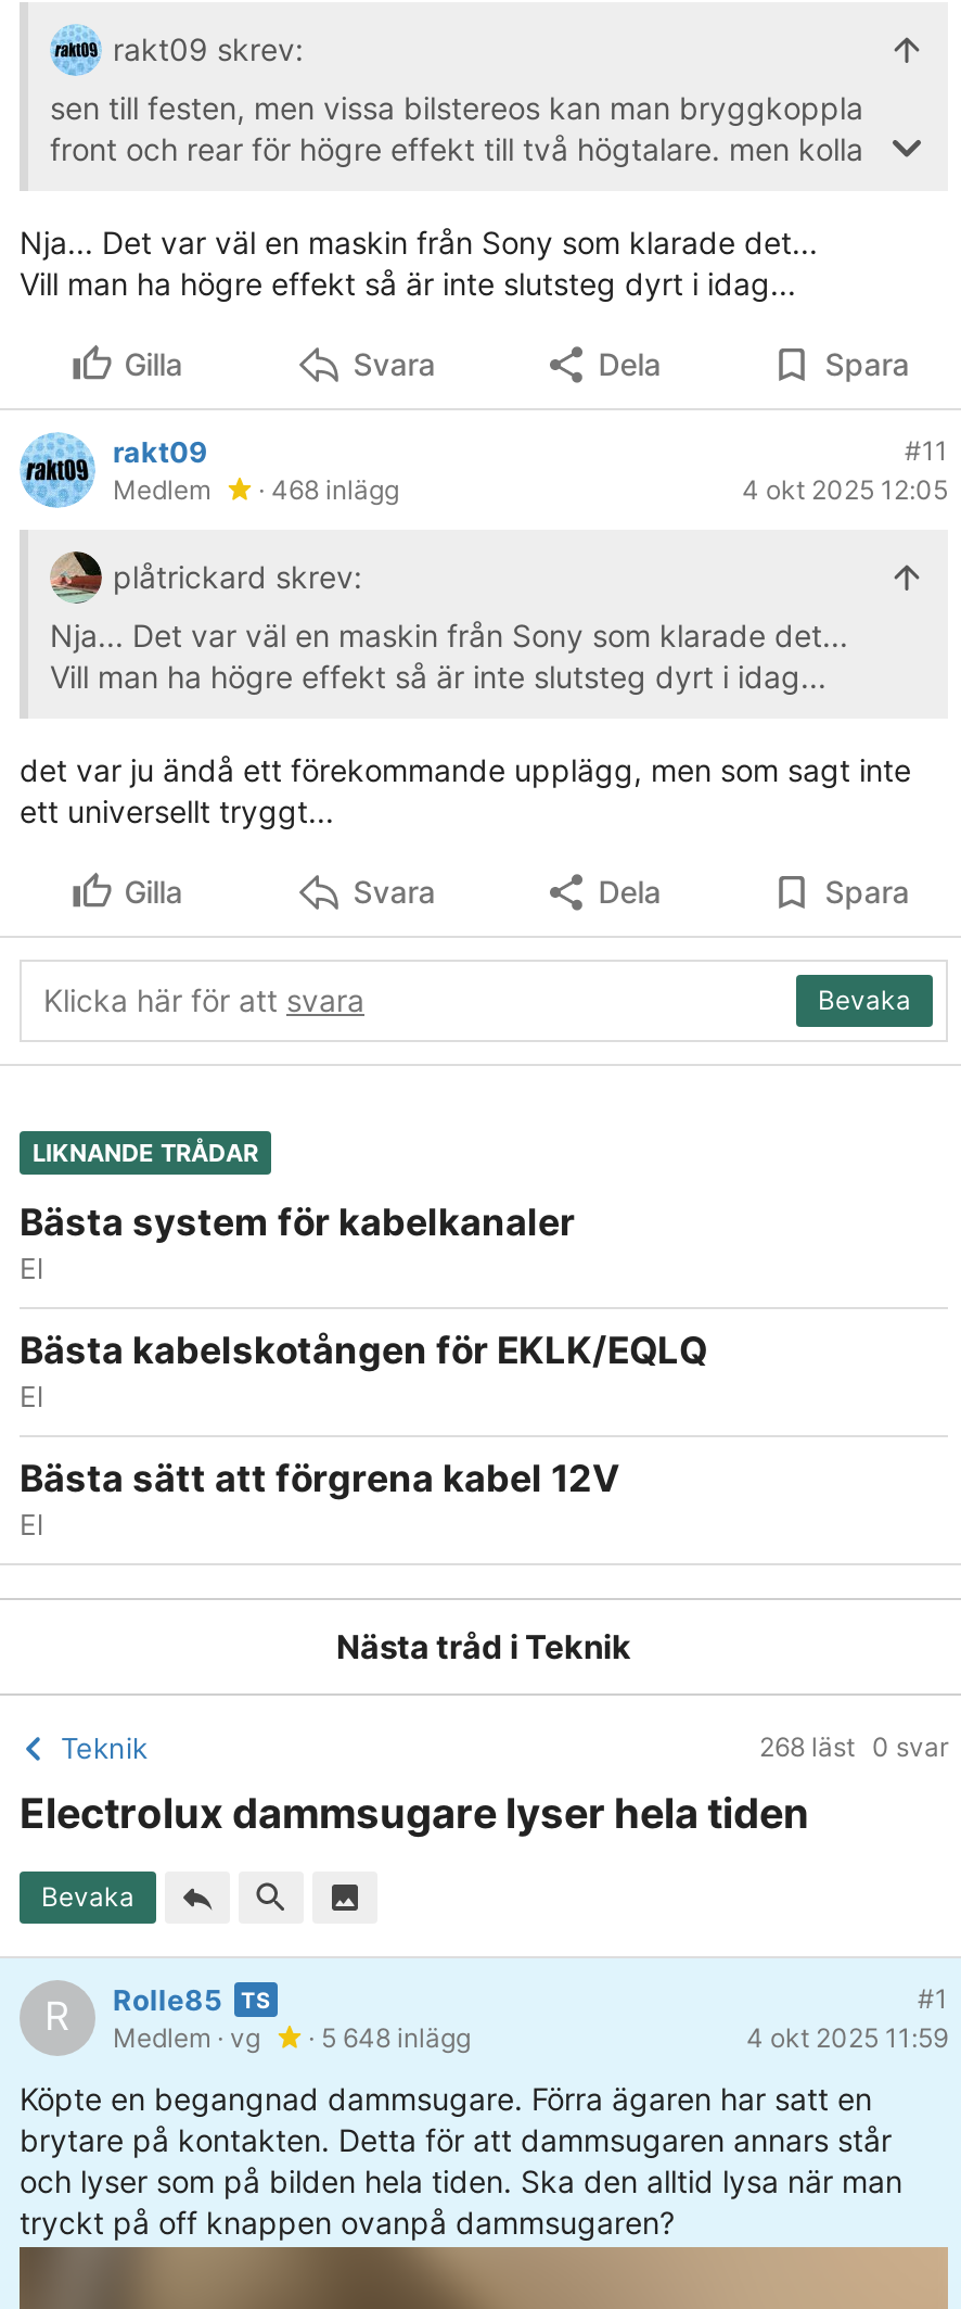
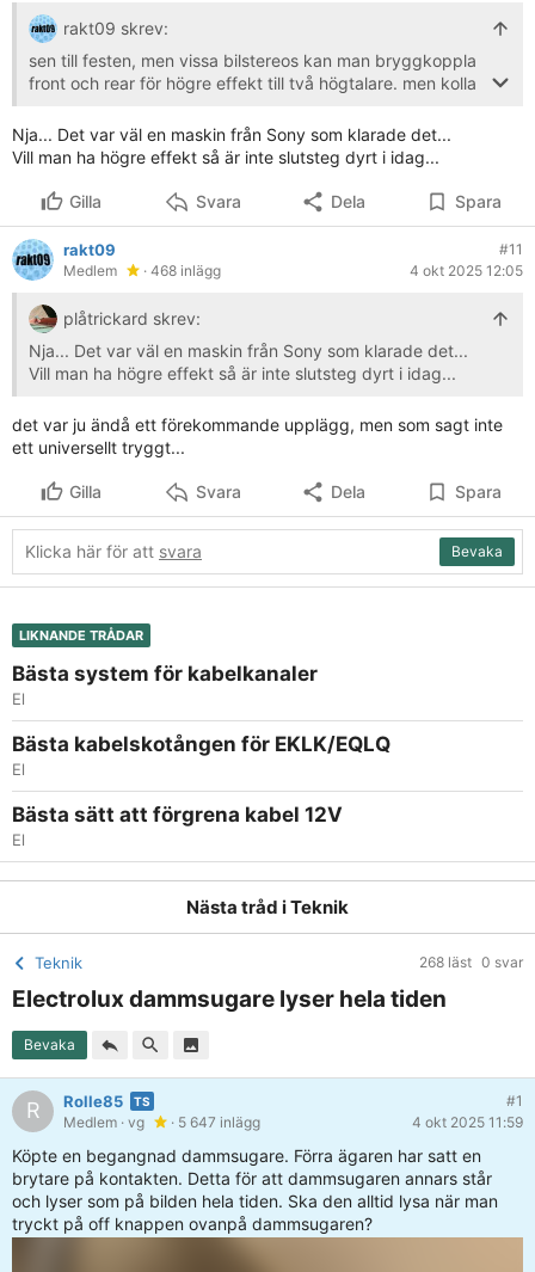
[44,1982,471,2054] R Medlem · vg Rolle85 · 5 648 inlägg -> [26,1092,260,1131] R Medlem · vg Rolle85 · 5 647 inlägg

